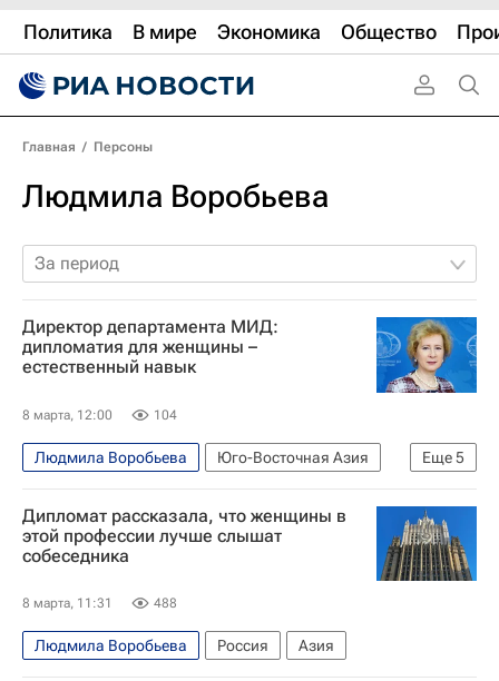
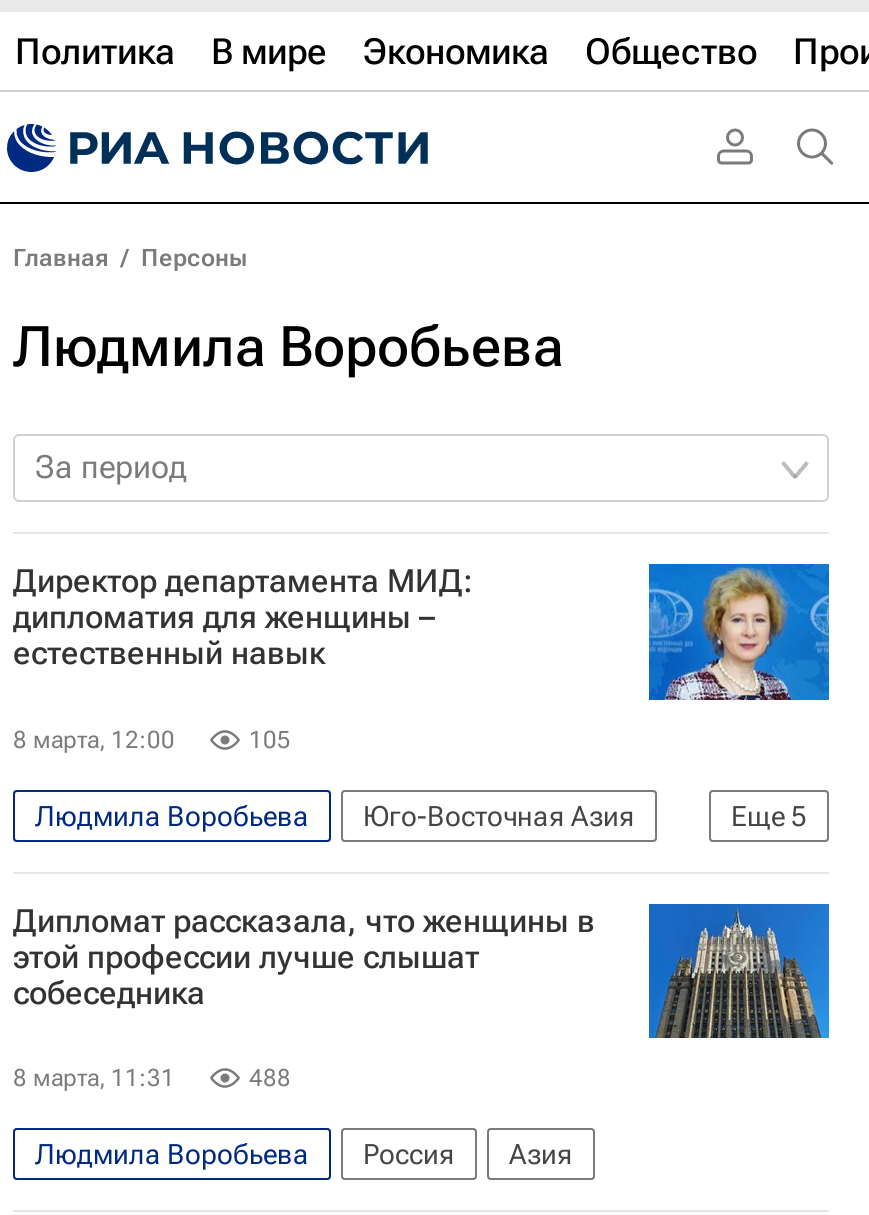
[154,407,177,422] 104 -> [249,725,291,753] 105

